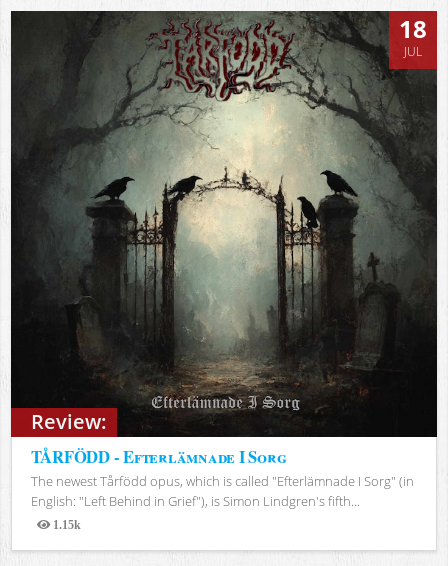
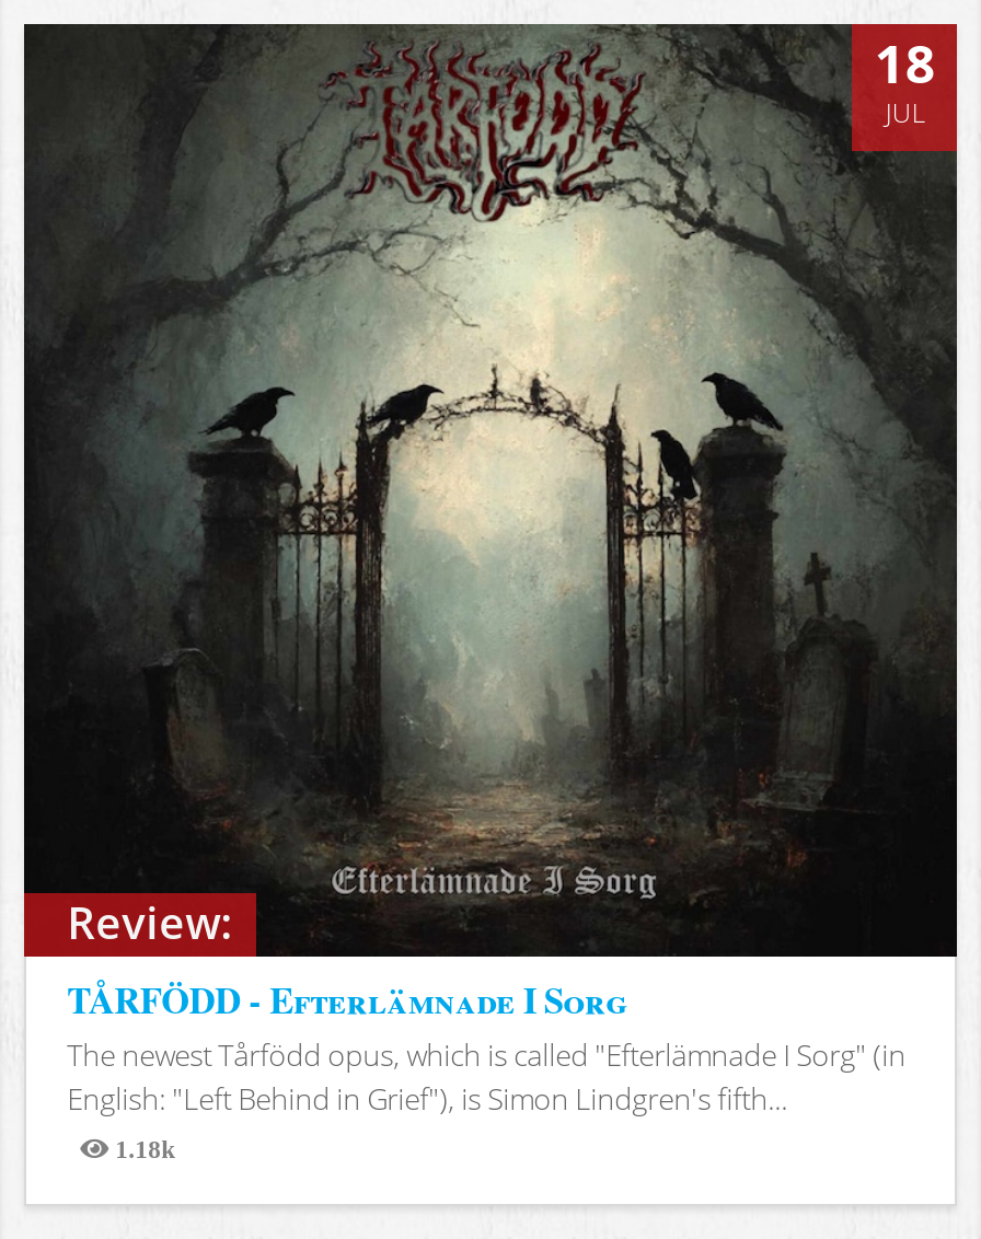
[50,519,81,530] 1.15k -> [109,1135,177,1160] 1.18k

